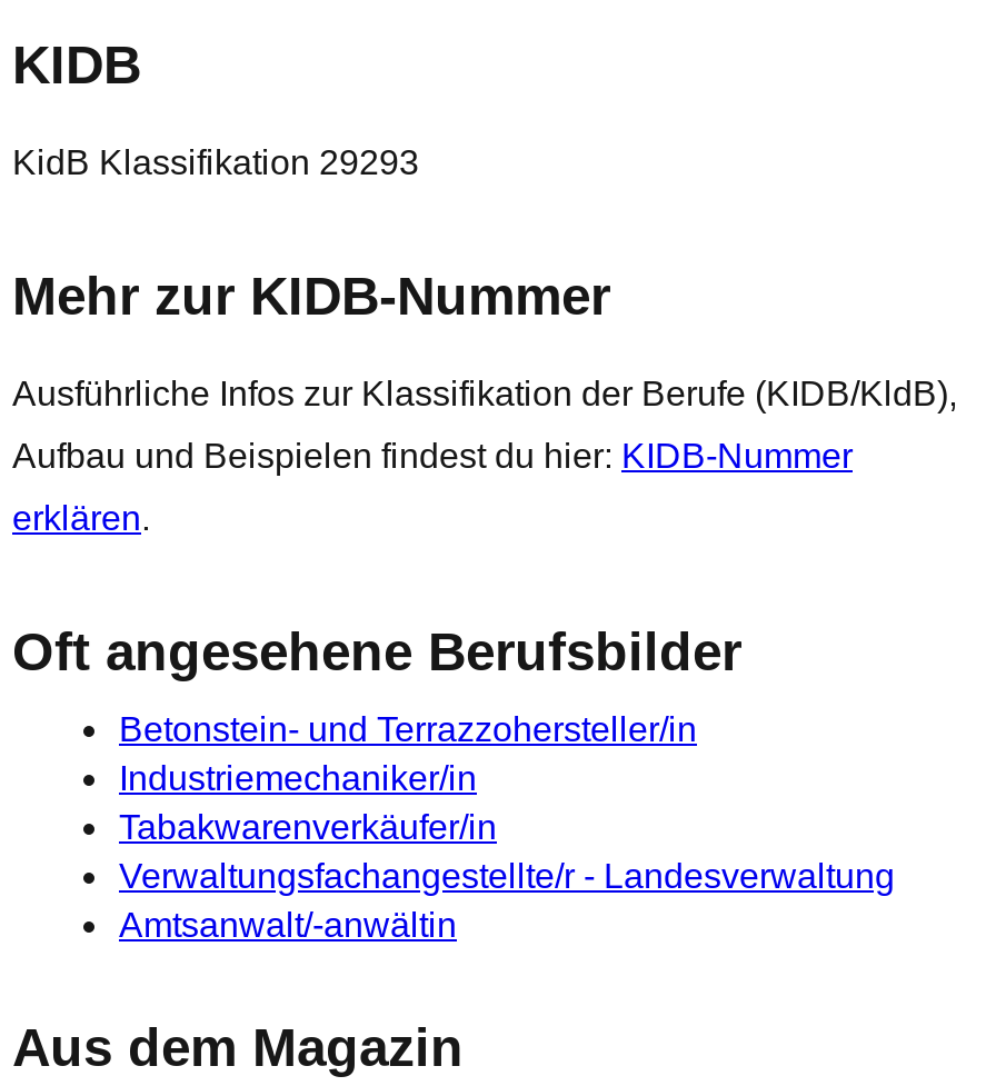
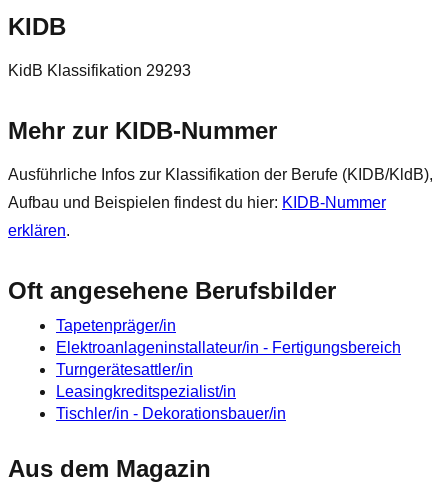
[119,709,895,942] Betonstein- und Terrazzohersteller/in | Industriemechaniker/in | Tabakwarenverkäufer/in | Verwaltungsfachangestellte/r - Landesverwaltung | Amtsanwalt/-anwältin -> [56,317,401,422] Tapetenpräger/in | Elektroanlageninstallateur/in - Fertigungsbereich | Turngerätesattler/in | Leasingkreditspezialist/in | Tischler/in - Dekorationsbauer/in

